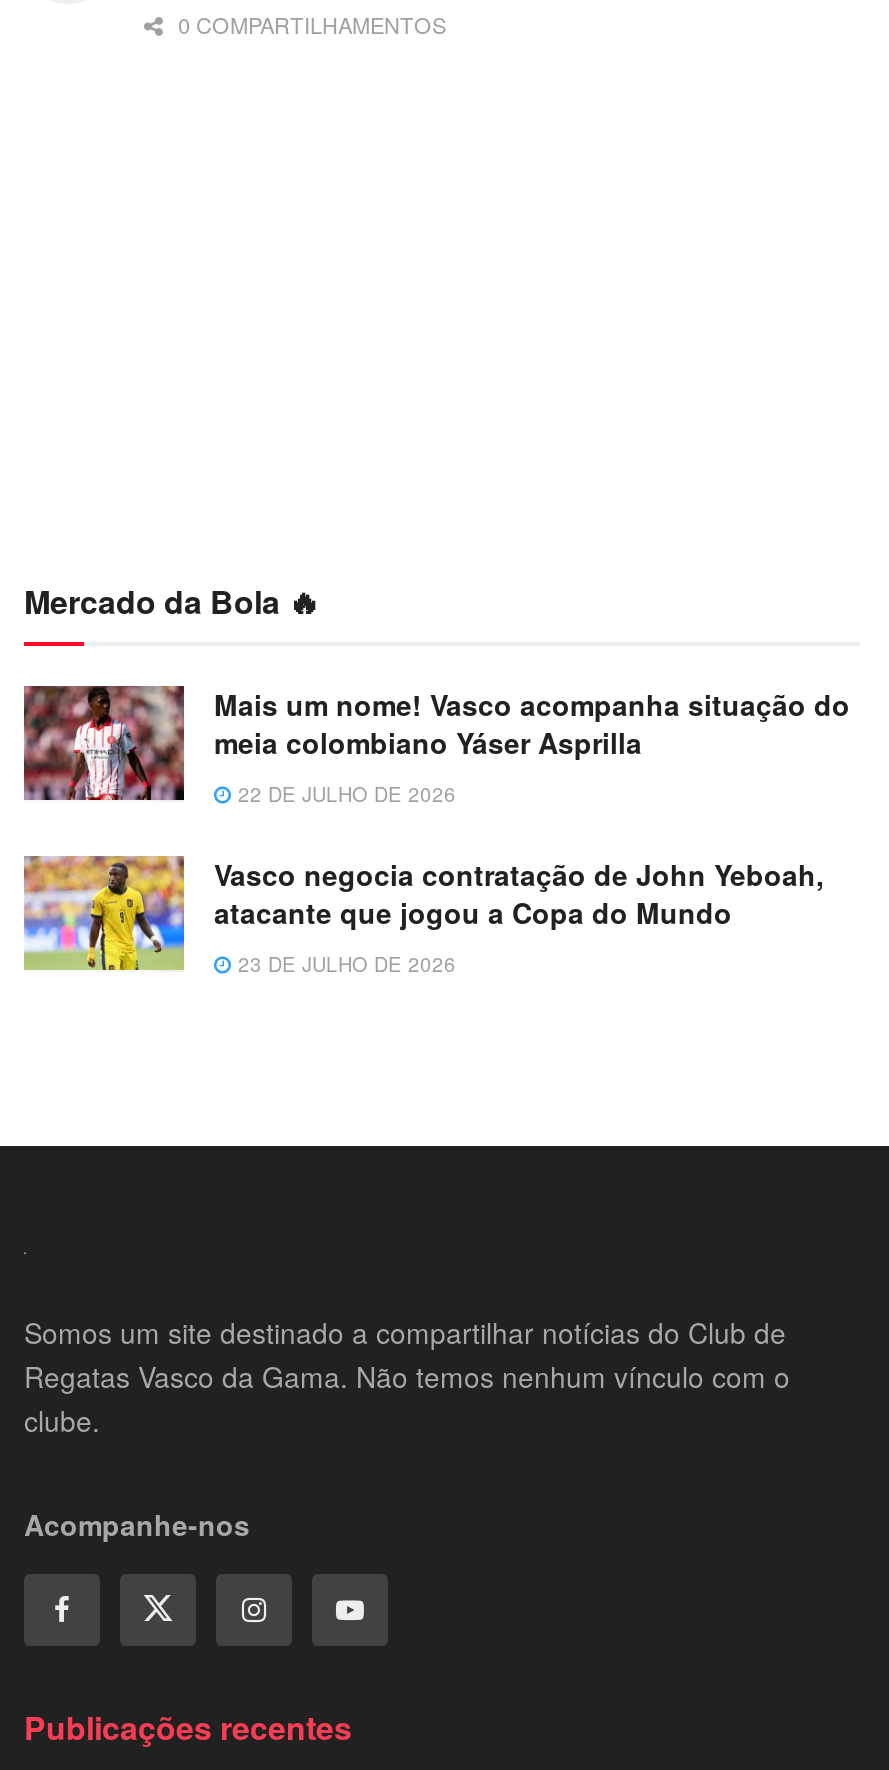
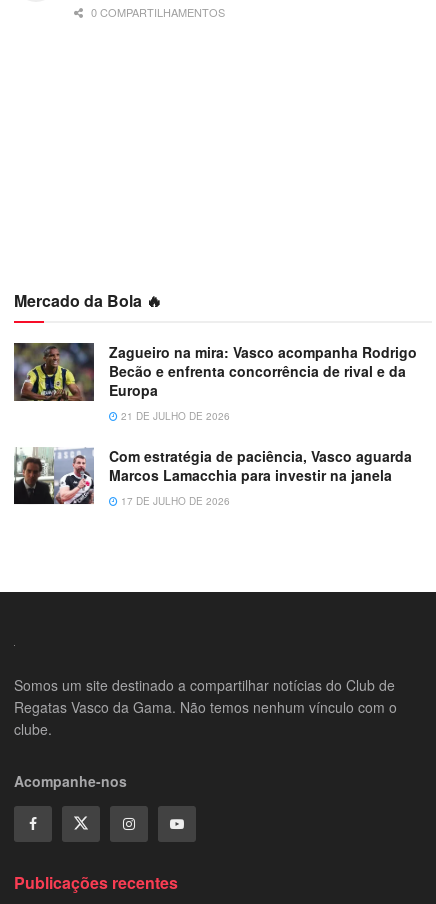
[24,684,850,809] [image] | Mais um nome! Vasco acompanha situação do | meia colombiano Yáser Asprilla | 22 DE JULHO DE 2026 -> [14,342,417,423] [image] | Zagueiro na mira: Vasco acompanha Rodrigo | Becão e enfrenta concorrência de rival e da | Europa | 21 DE JULHO DE 2026
[24,854,824,979] [image] | Vasco negocia contratação de John Yeboah, | atacante que jogou a Copa do Mundo | 23 DE JULHO DE 2026 -> [13,446,412,508] [image] | Com estratégia de paciência, Vasco aguarda | Marcos Lamacchia para investir na janela | 17 DE JULHO DE 2026

